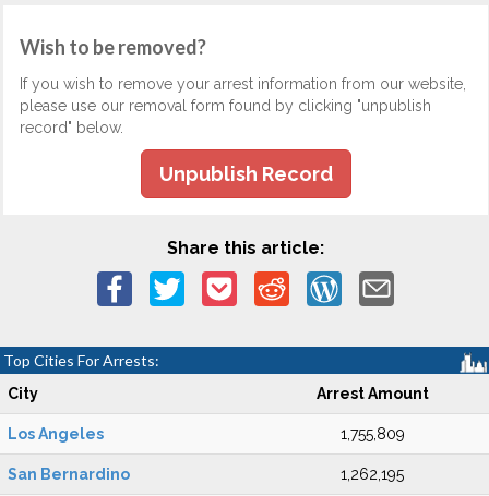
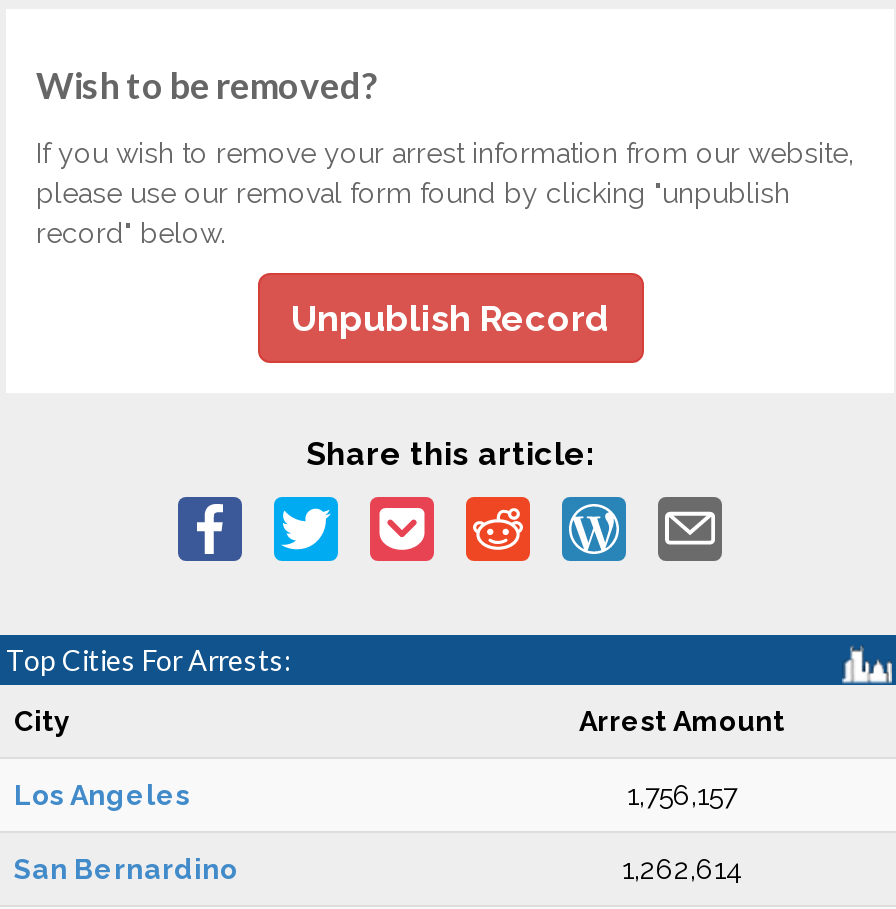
[340,425,404,443] 1,755,809 -> [627,779,737,811] 1,756,157
[341,465,404,483] 1,262,195 -> [622,853,742,885] 1,262,614

